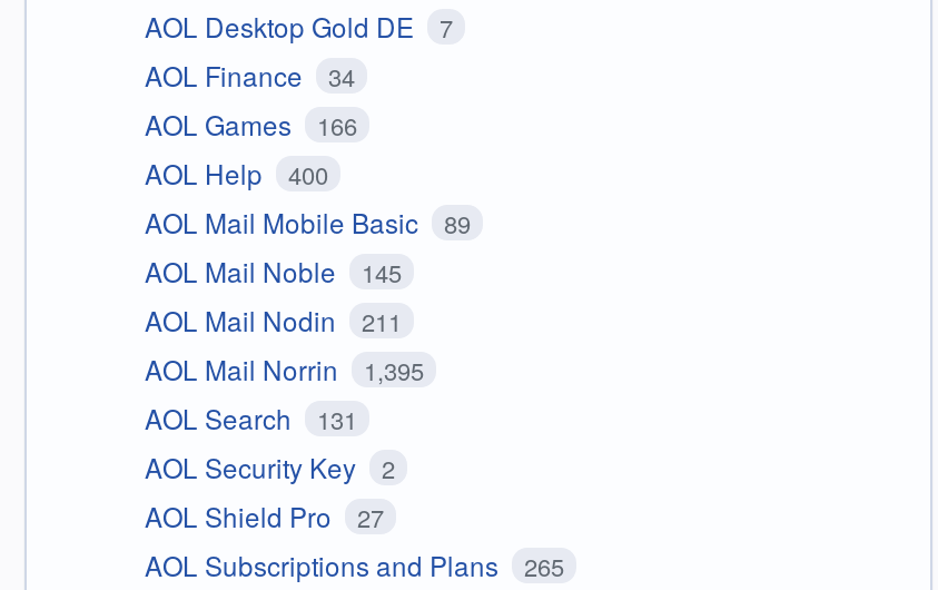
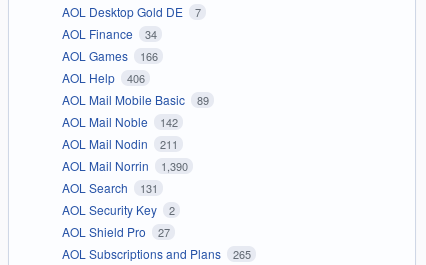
[145,153,328,191] AOL Help 400 -> [62,69,144,86] AOL Help 406
[145,251,402,289] AOL Mail Noble 145 -> [62,113,177,130] AOL Mail Noble 142
[145,349,424,387] AOL Mail Norrin 1,395 -> [62,157,187,174] AOL Mail Norrin 1,390

